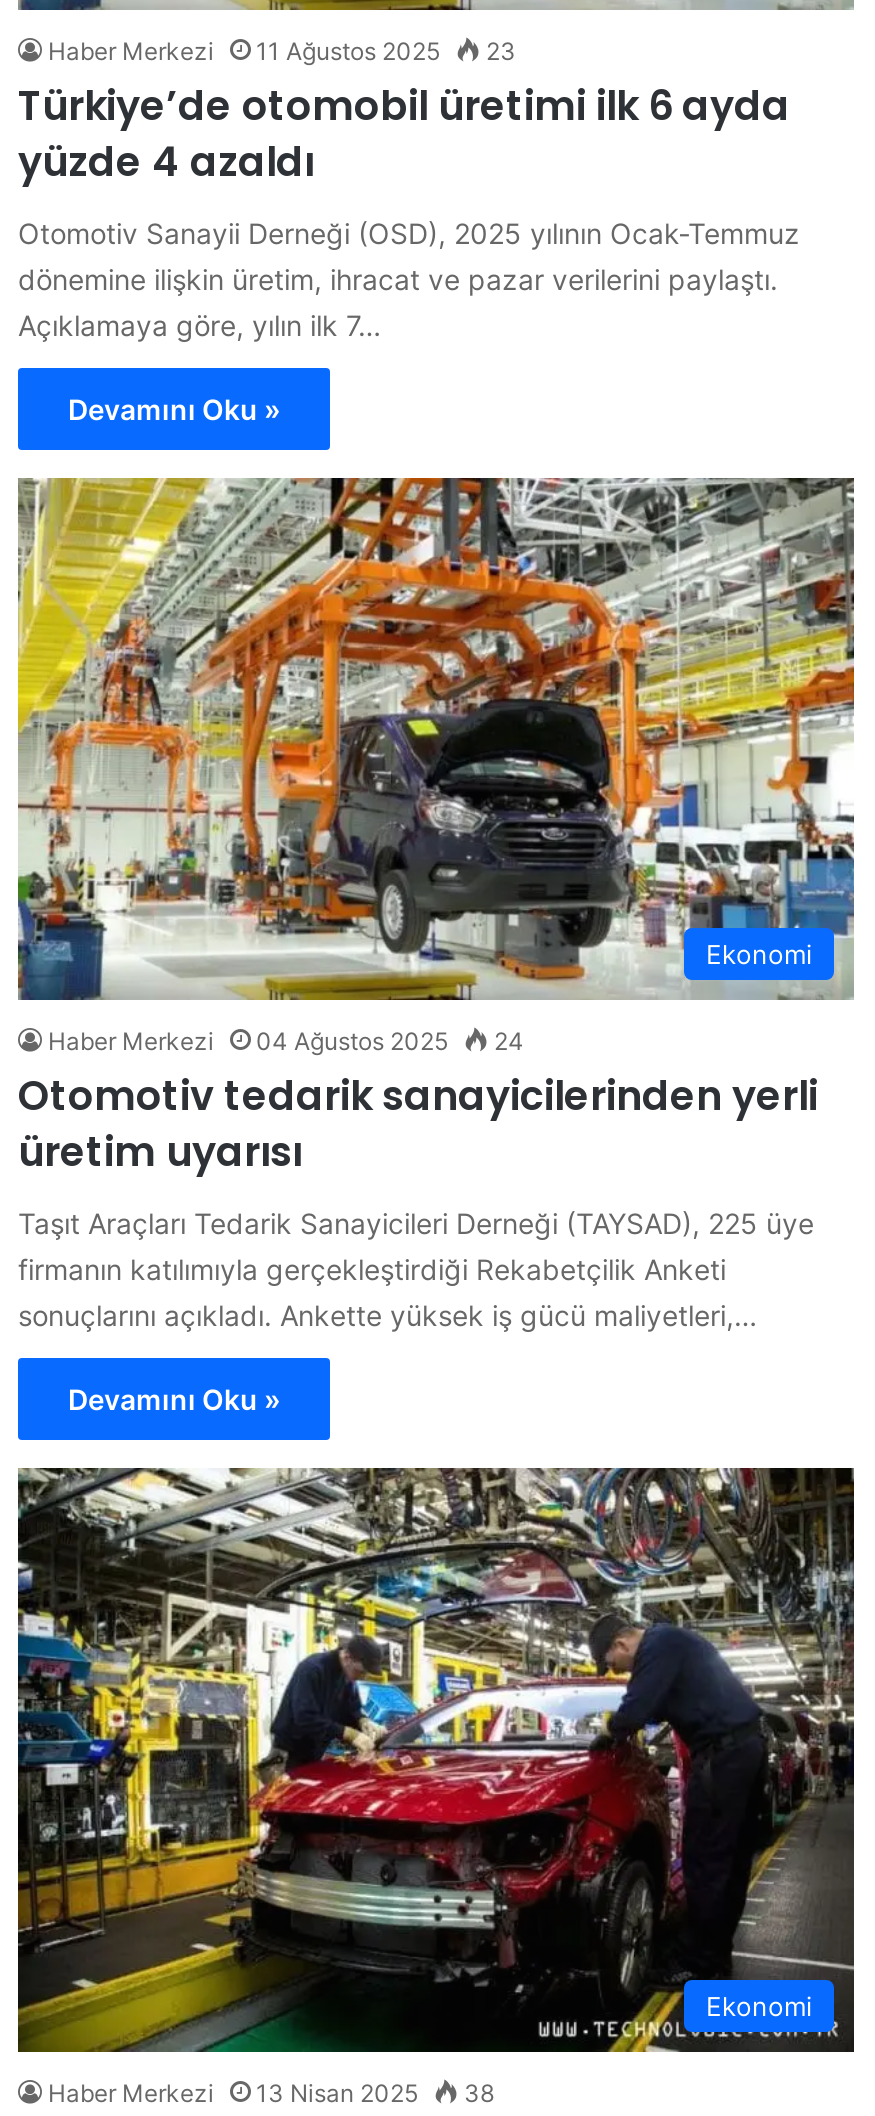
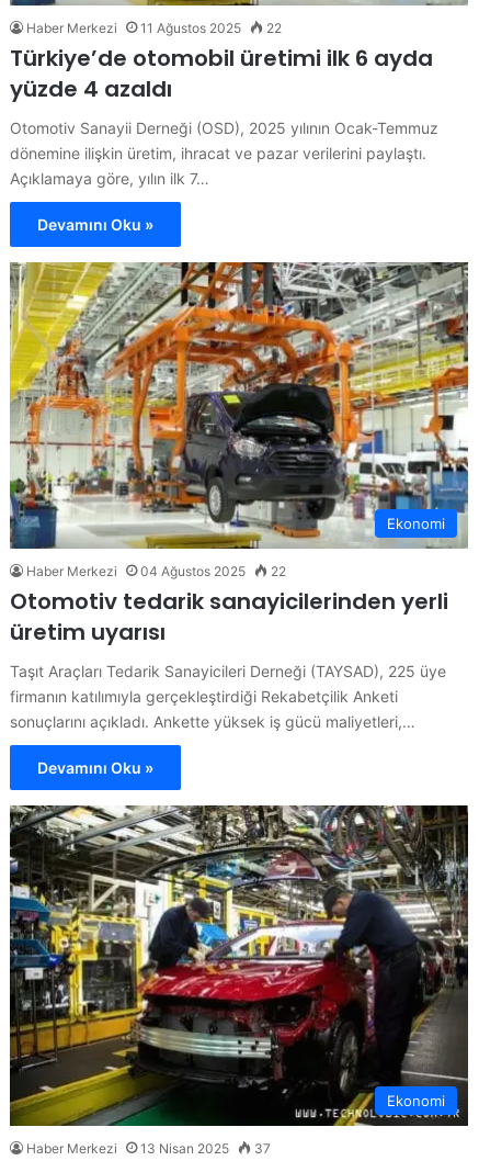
[48,35,516,65] Haber Merkezi 11 Ağustos 2025 23 -> [26,19,282,36] Haber Merkezi 11 Ağustos 2025 22
[48,1026,524,1056] Haber Merkezi 04 Ağustos 2025 24 -> [26,563,286,580] Haber Merkezi 04 Ağustos 2025 22
[48,2078,494,2108] Haber Merkezi 13 Nisan 2025 38 -> [26,1140,271,1157] Haber Merkezi 13 Nisan 2025 37

